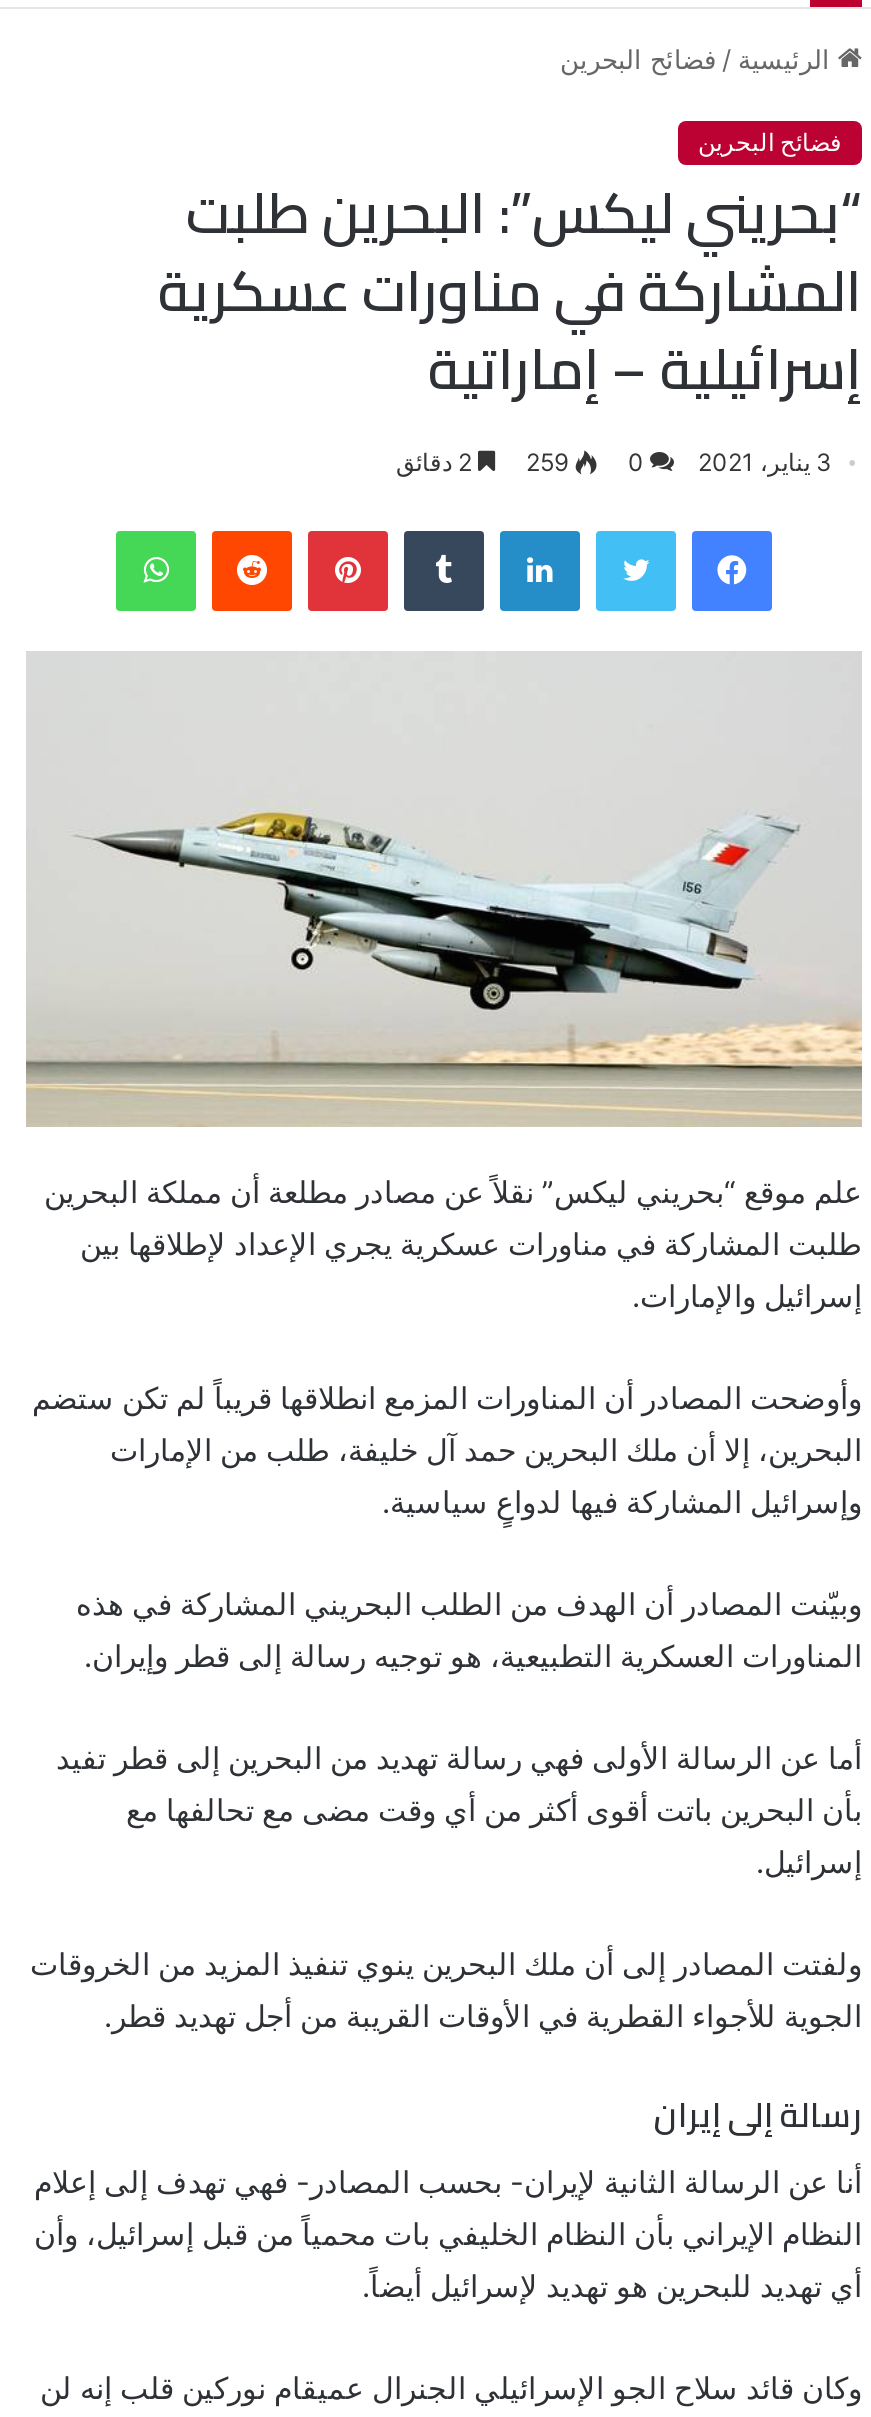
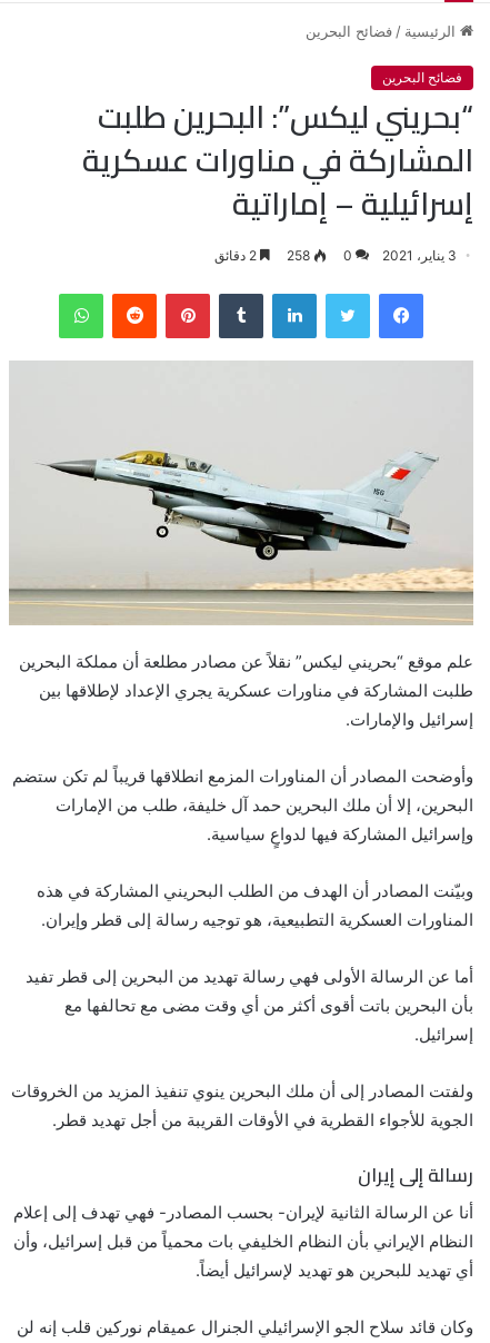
[526,447,568,477] 259 -> [287,247,310,264] 258

